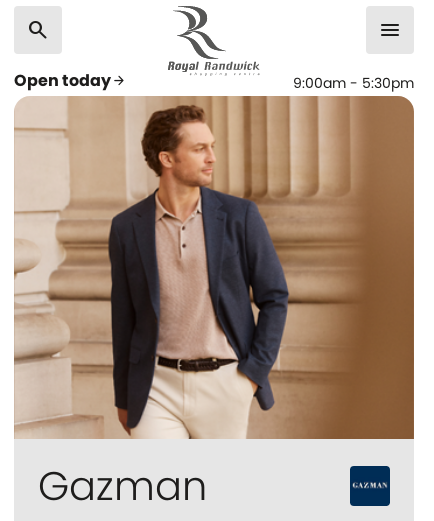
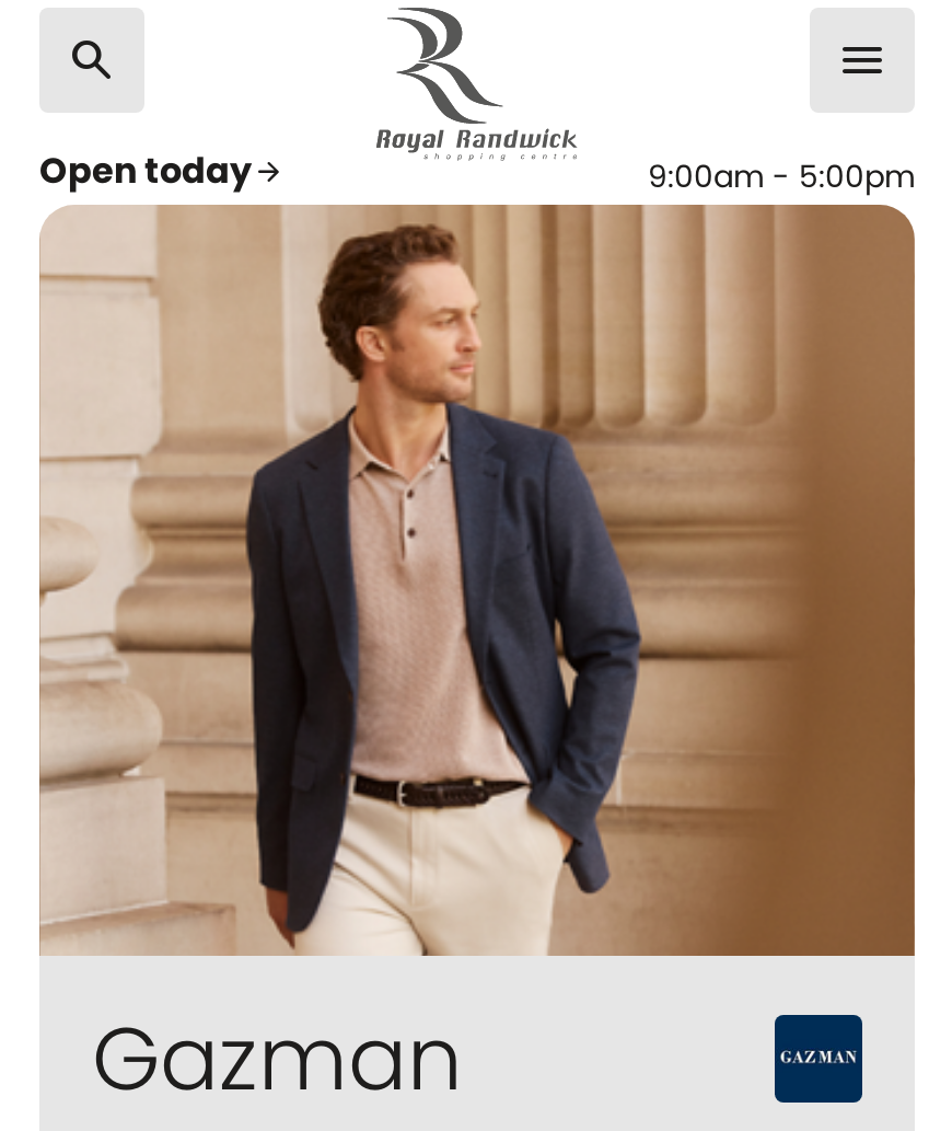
[293,73,414,93] 9:00am - 5:30pm -> [648,154,915,198] 9:00am - 5:00pm

